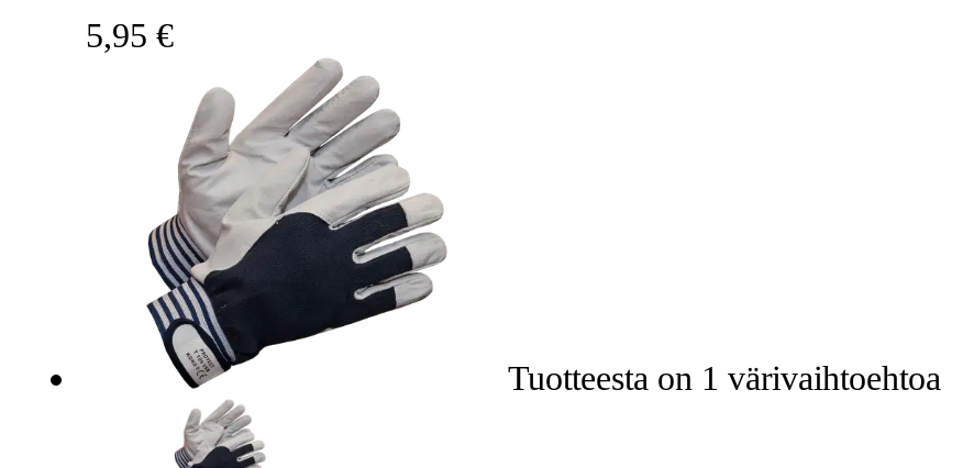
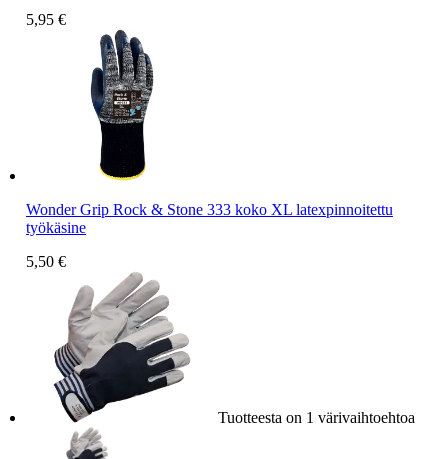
none -> [26,29,393,270] [image] | Wonder Grip Rock & Stone 333 koko XL latexpinnoitettu | työkäsine | 5,50 €

